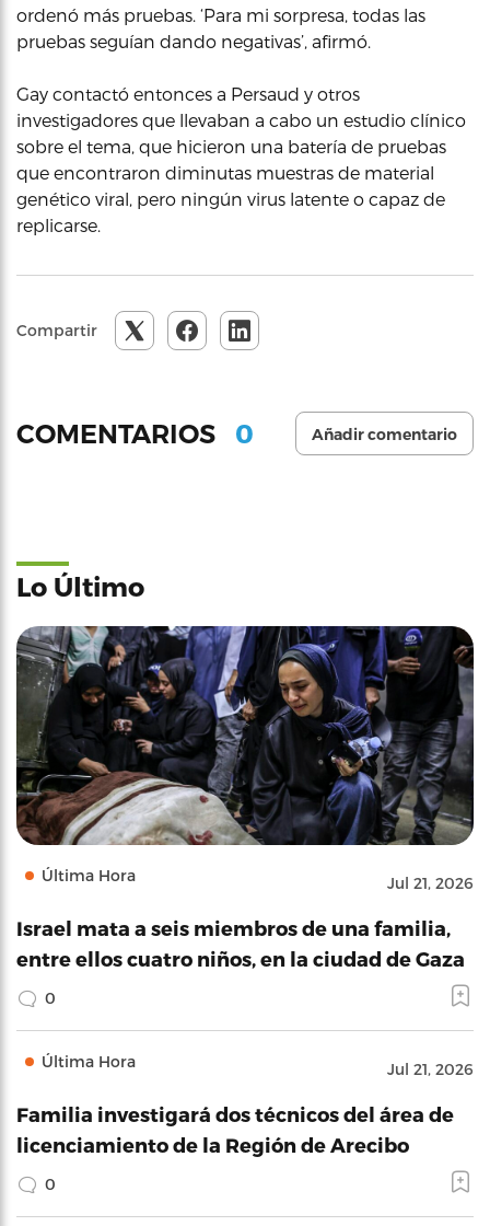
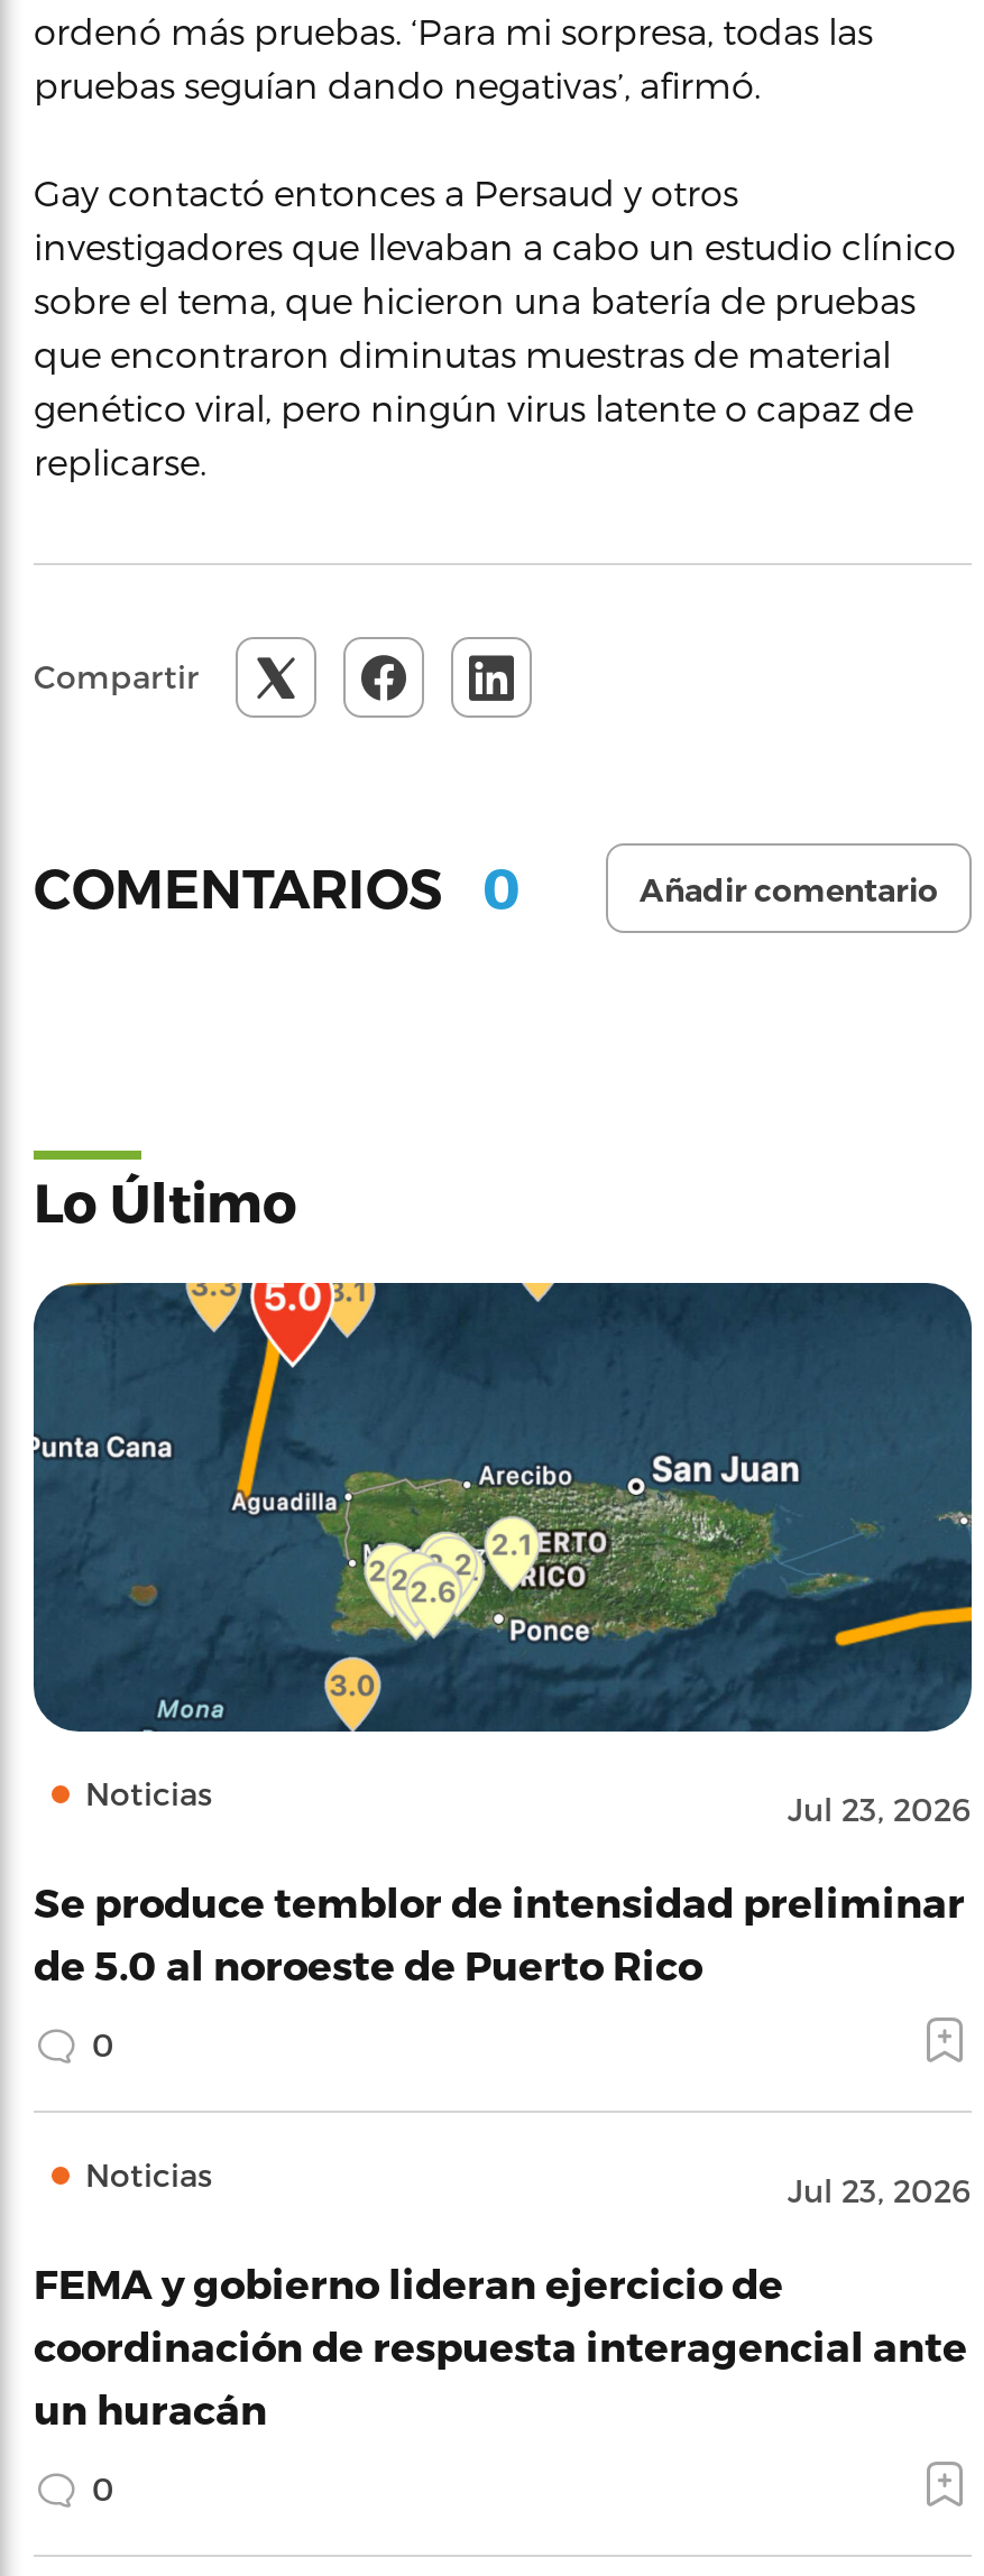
[16,625,475,892] [image] | Última Hora | Jul 21, 2026 -> [31,1281,974,1828] [image] | Noticias | Jul 23, 2026
[16,916,465,970] Israel mata a seis miembros de una familia, | entre ellos cuatro niños, en la ciudad de Gaza -> [34,1877,965,1987] Se produce temblor de intensidad preliminar | de 5.0 al noroeste de Puerto Rico
[42,1052,474,1078] Última Hora | Jul 21, 2026 -> [85,2155,972,2209] Noticias | Jul 23, 2026
[16,1102,454,1156] Familia investigará dos técnicos del área de | licenciamiento de la Región de Arecibo -> [34,2259,967,2431] FEMA y gobierno lideran ejercicio de | coordinación de respuesta interagencial ante | un huracán

